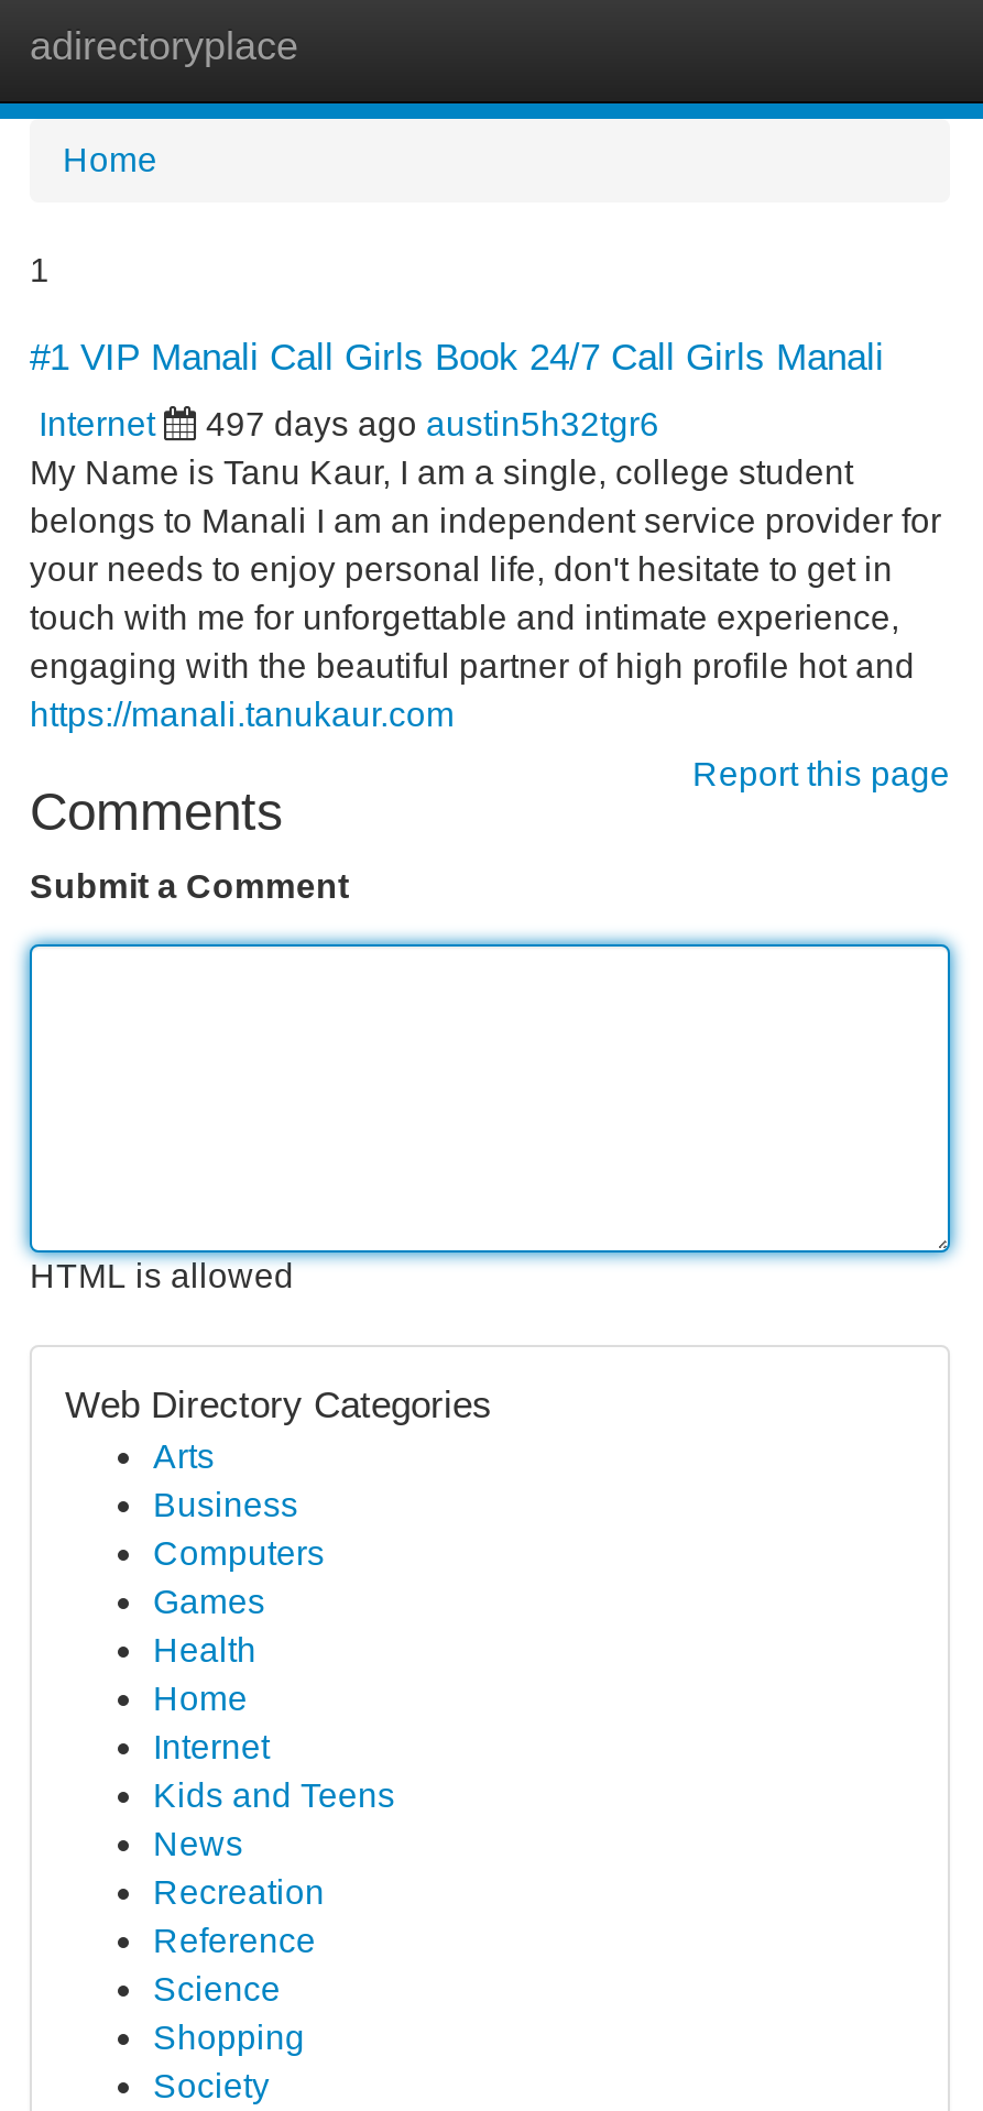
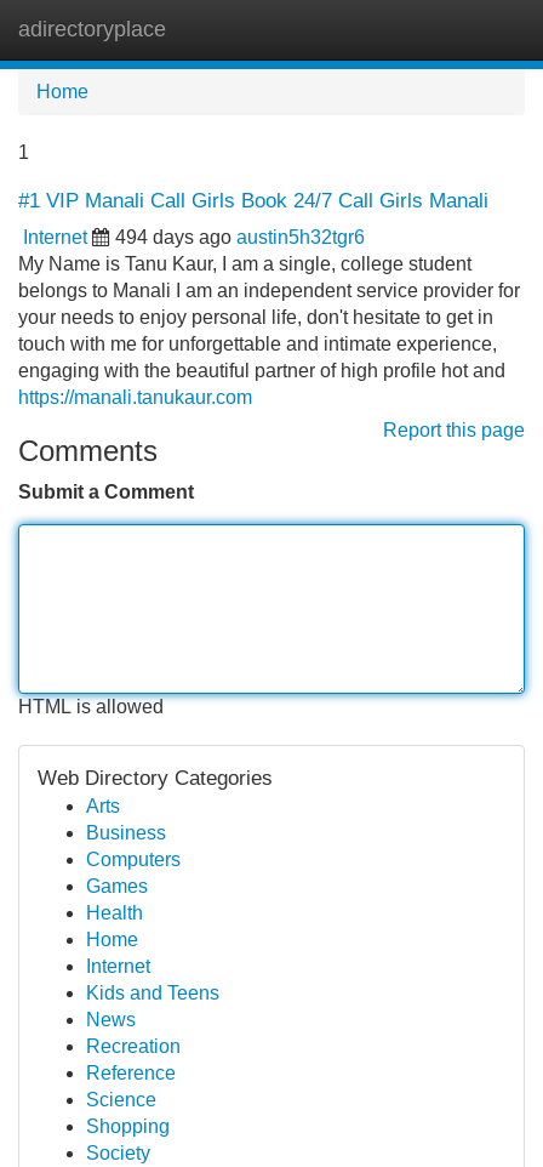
[206,405,659,442] 497 days ago austin5h32tgr6 -> [115,227,365,247] 494 days ago austin5h32tgr6

